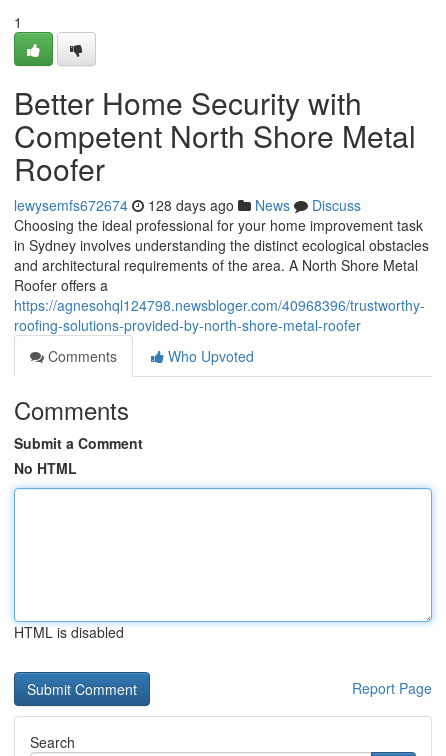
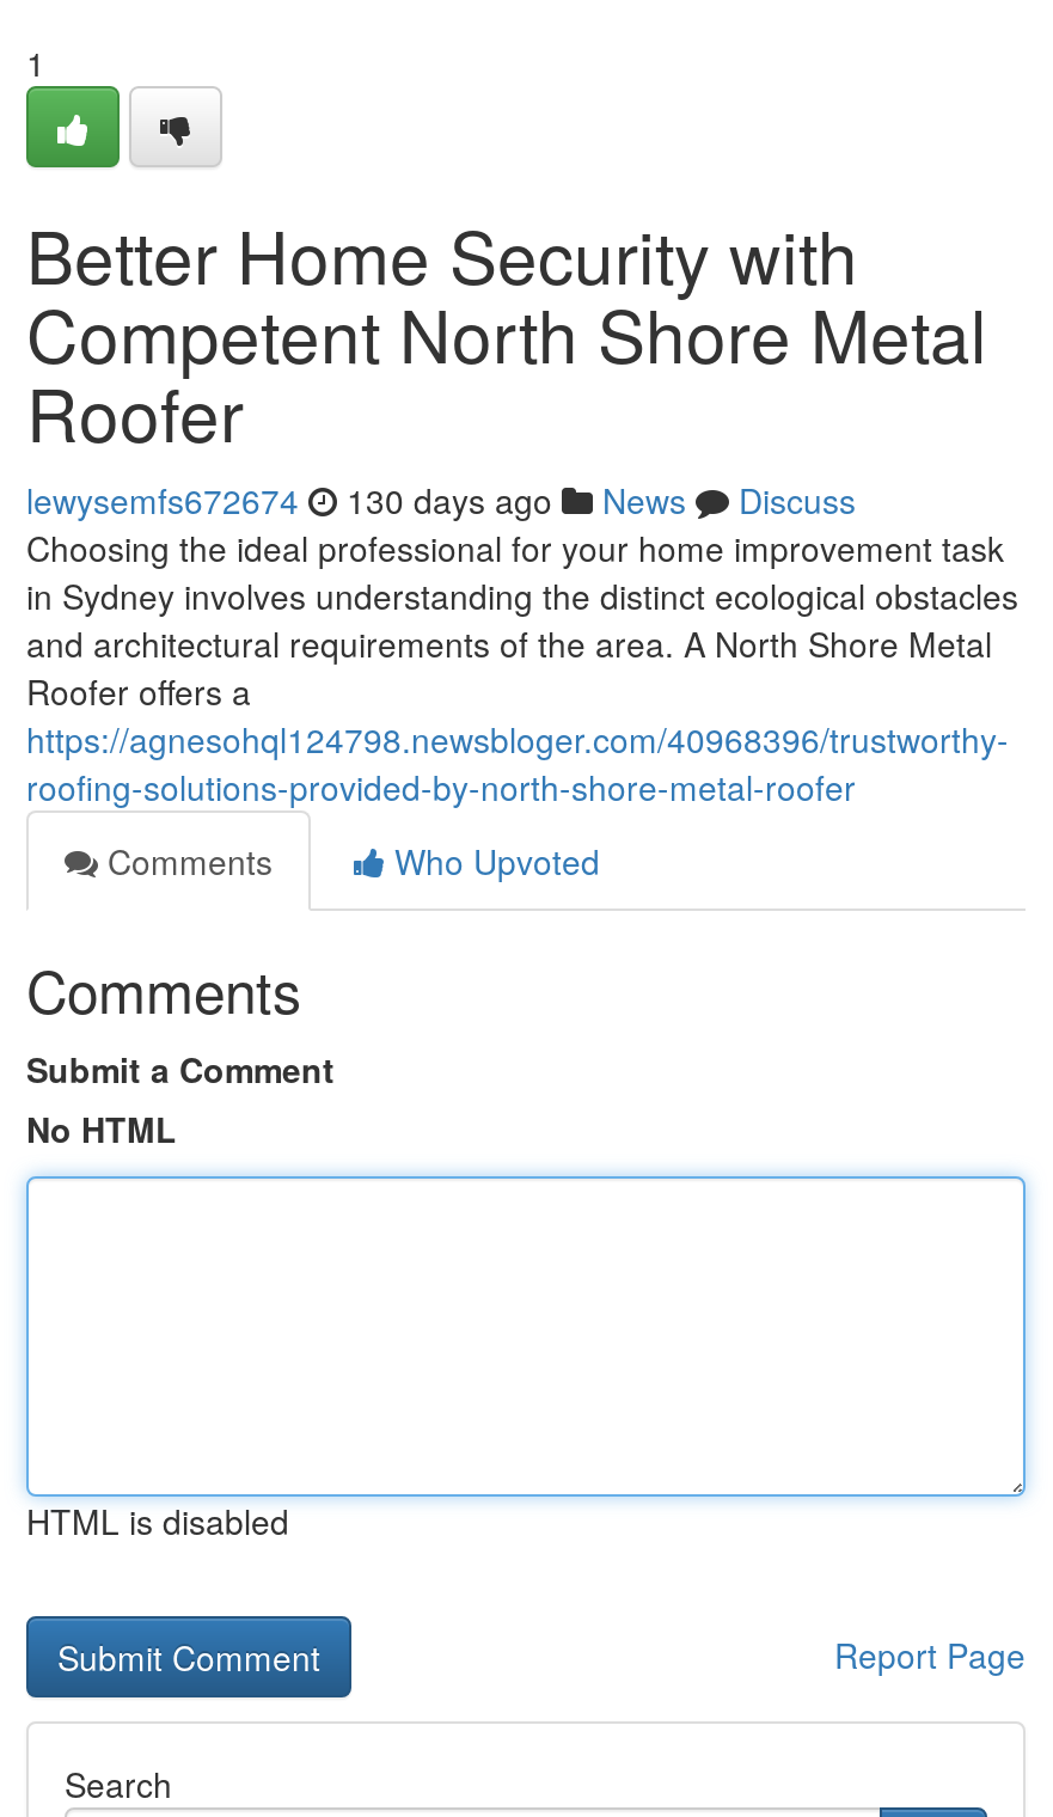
[14,195,361,215] lewysemfs672674 128 days ago News Discuss -> [26,476,856,524] lewysemfs672674 130 days ago News Discuss

